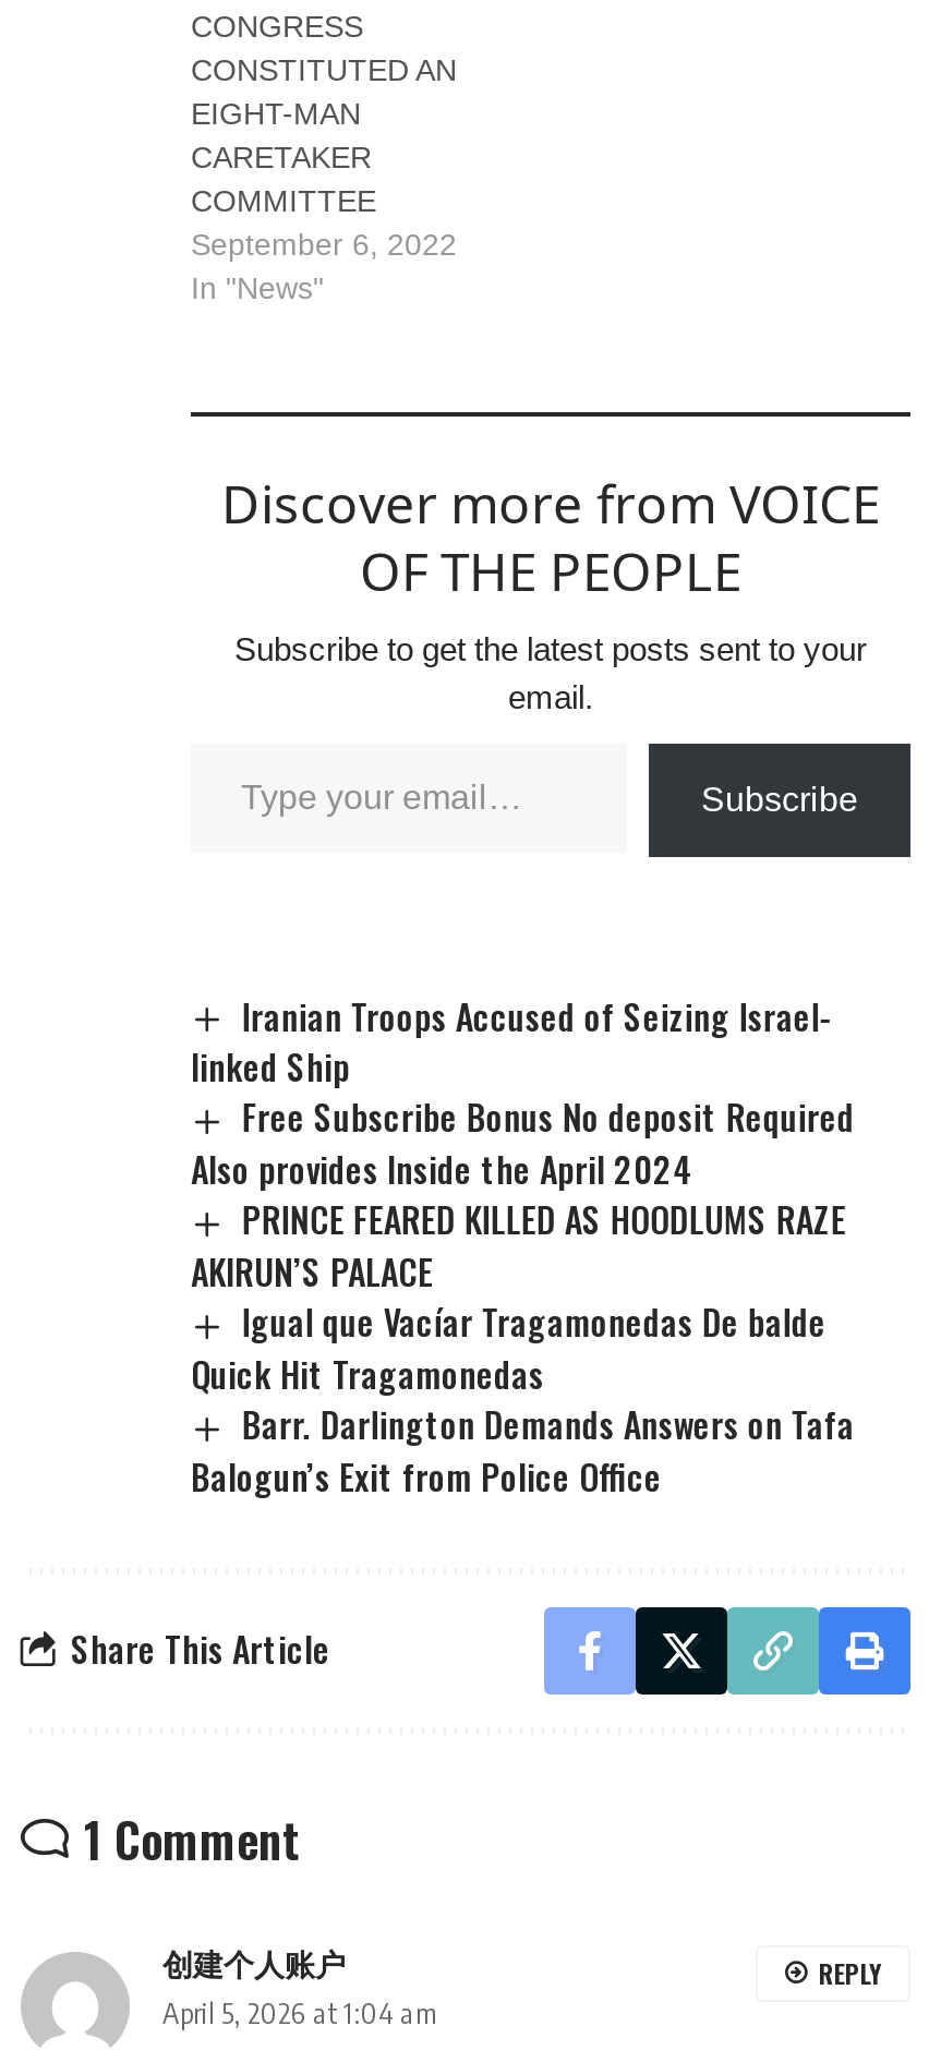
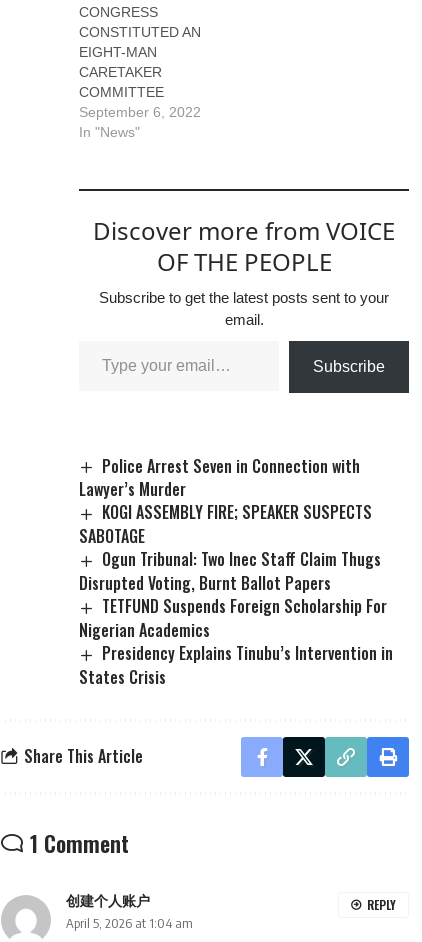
[191,989,855,1502] Iranian Troops Accused of Seizing Israel- | linked Ship | Free Subscribe Bonus No deposit Required | Also provides Inside the April 2024 | PRINCE FEARED KILLED AS HOODLUMS RAZE | AKIRUN’S PALACE | Igual que Vacíar Tragamonedas De balde | Quick Hit Tragamonedas | Barr. Darlington Demands Answers on Tafa | Balogun’s Exit from Police Office -> [79,453,393,689] Police Arrest Seven in Connection with | Lawyer’s Murder | KOGI ASSEMBLY FIRE; SPEAKER SUSPECTS | SABOTAGE | Ogun Tribunal: Two Inec Staff Claim Thugs | Disrupted Voting, Burnt Ballot Papers | TETFUND Suspends Foreign Scholarship For | Nigerian Academics | Presidency Explains Tinubu’s Intervention in | States Crisis

